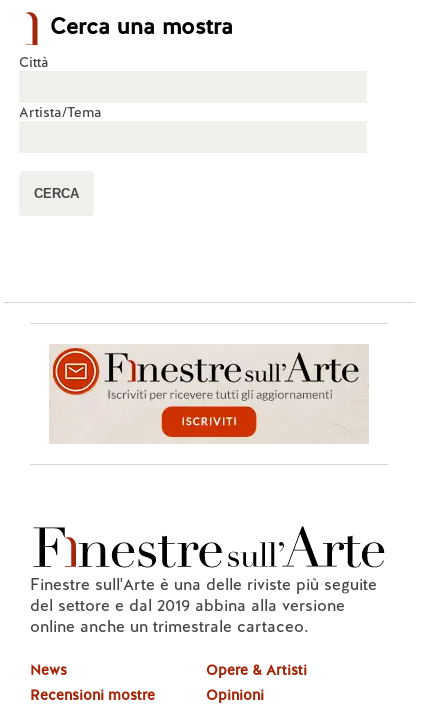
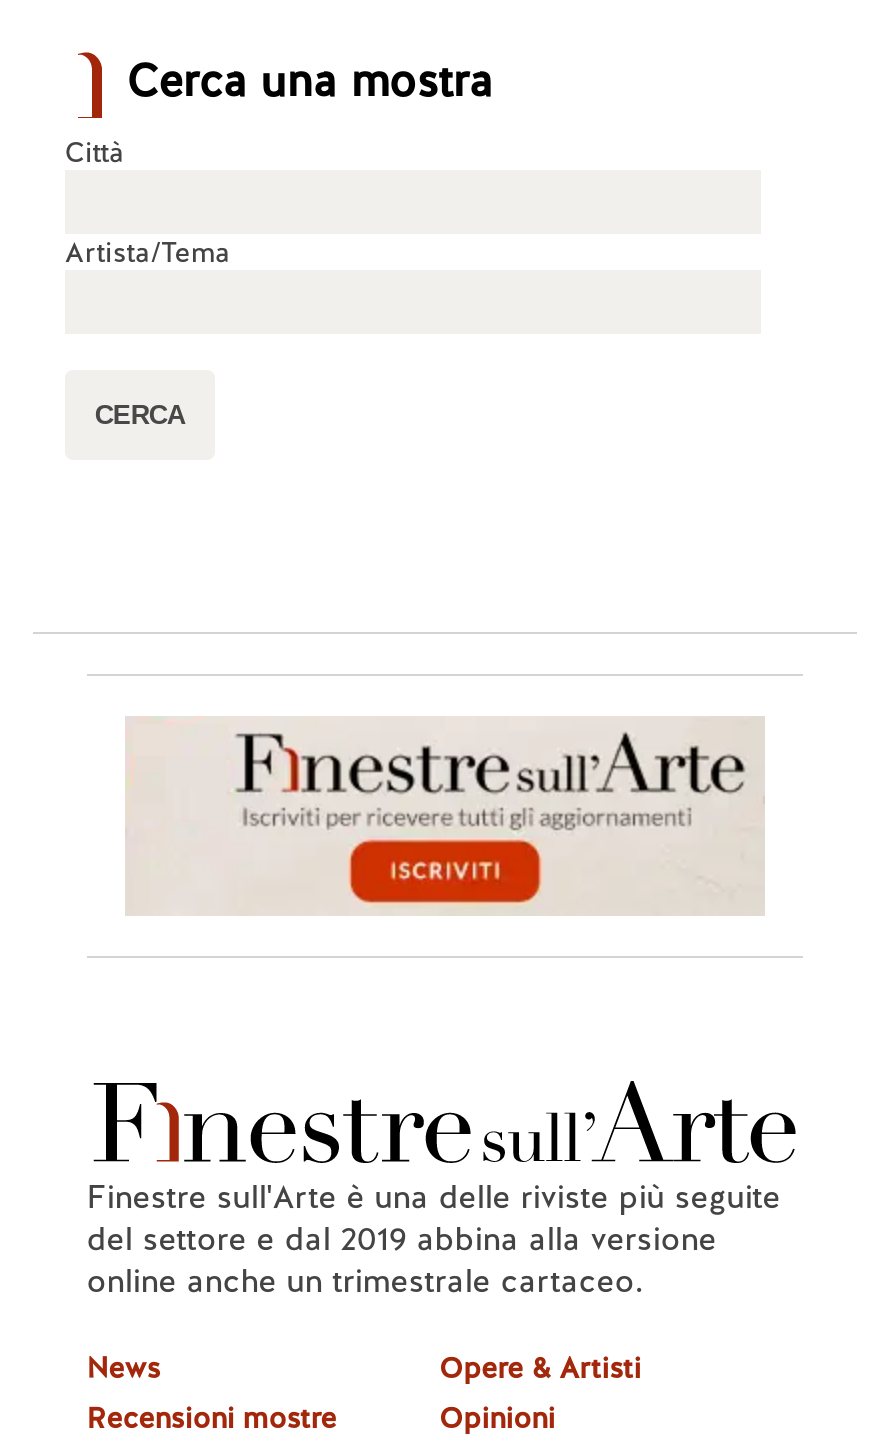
[52,347,100,396] [image] -> none

